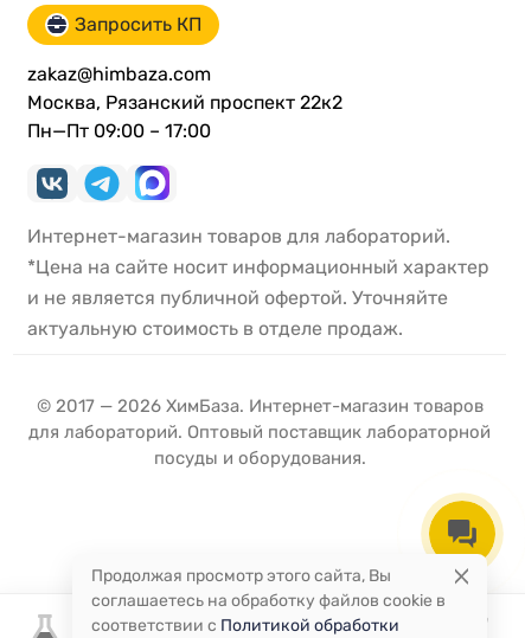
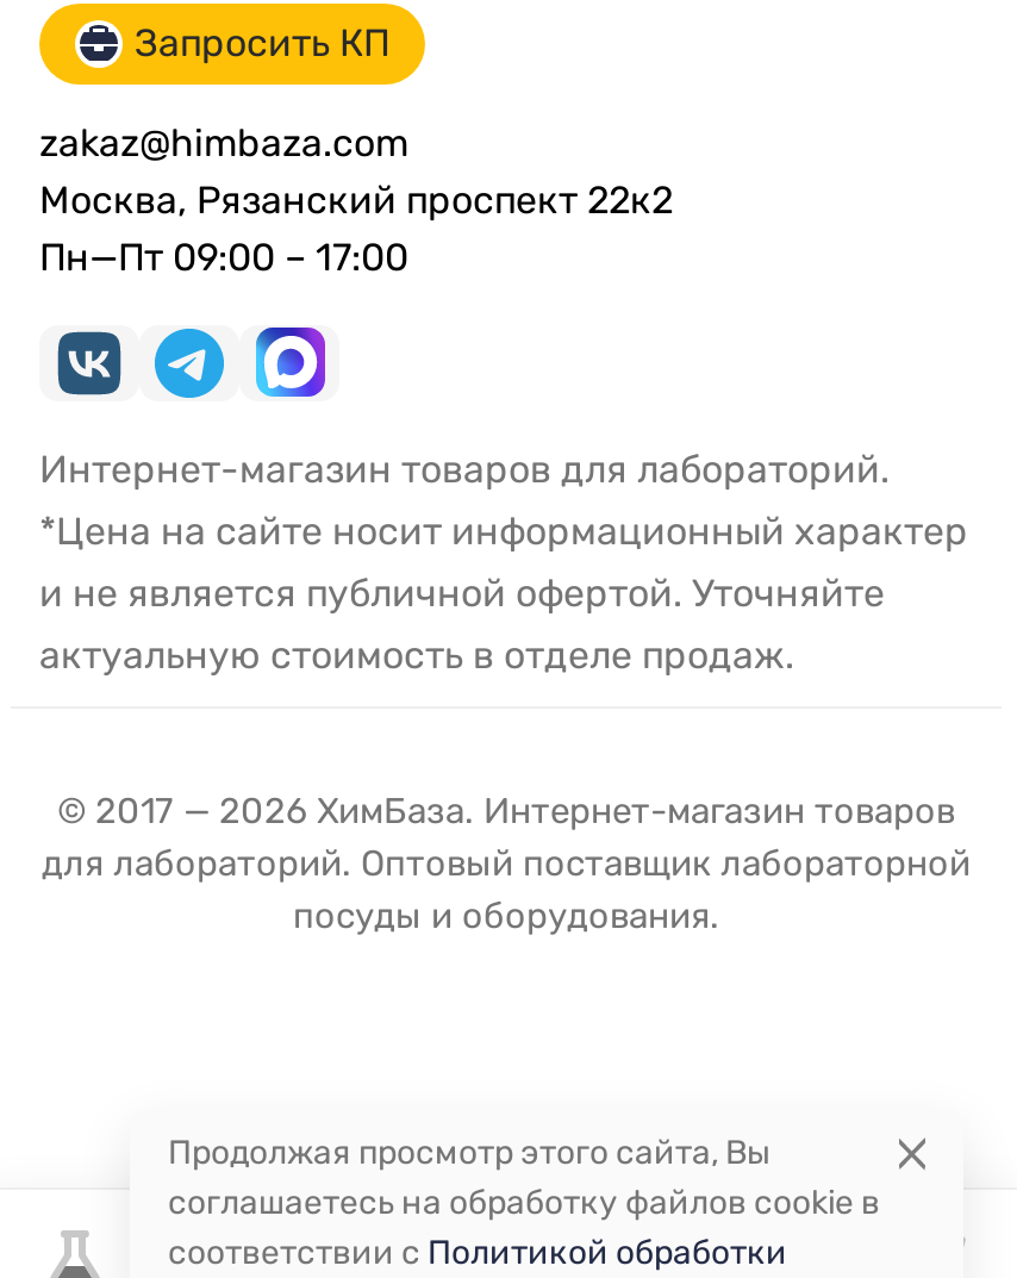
[421,494,504,565] [image] -> none

